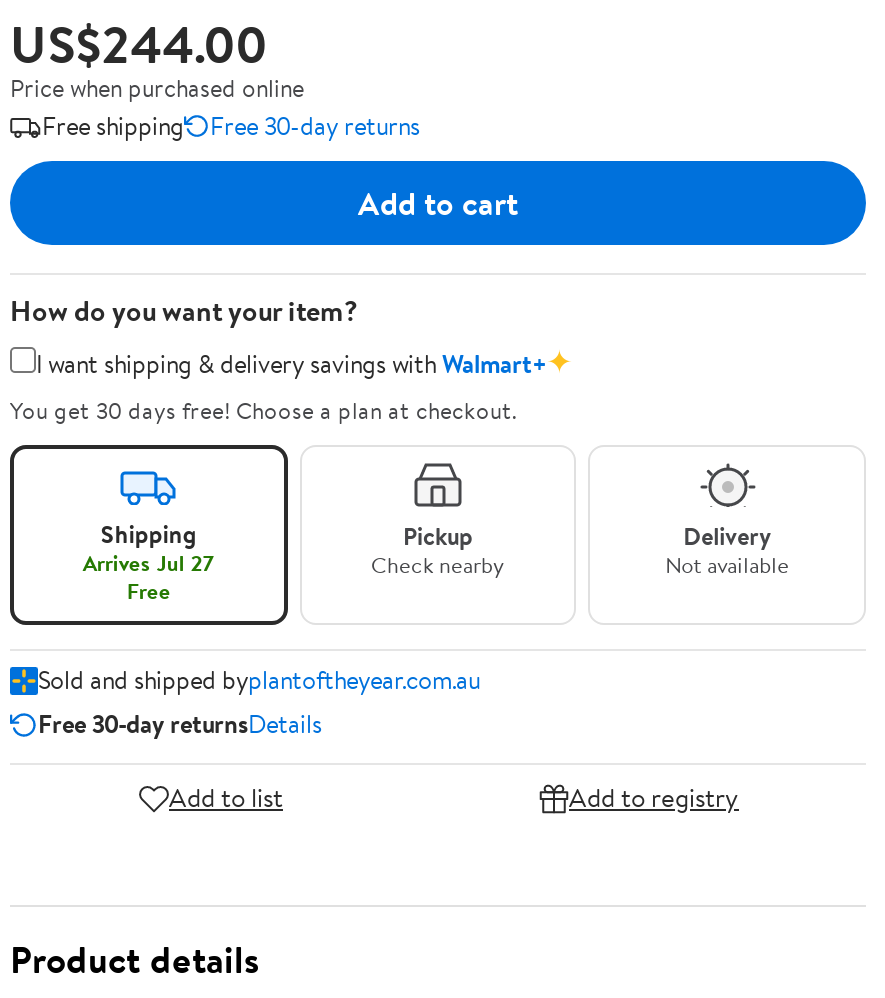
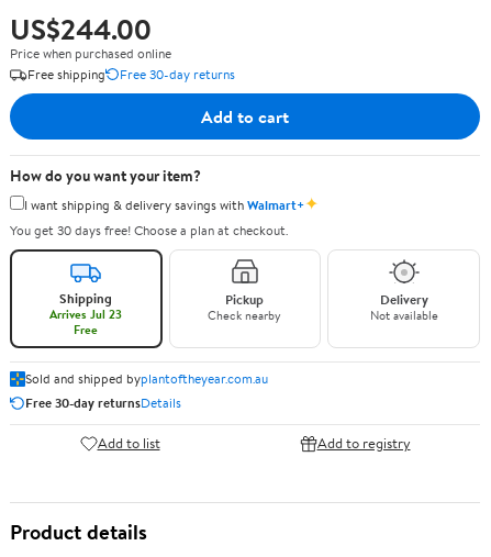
[83,547,215,579] Arrives Jul 27 -> [50,305,122,323] Arrives Jul 23

